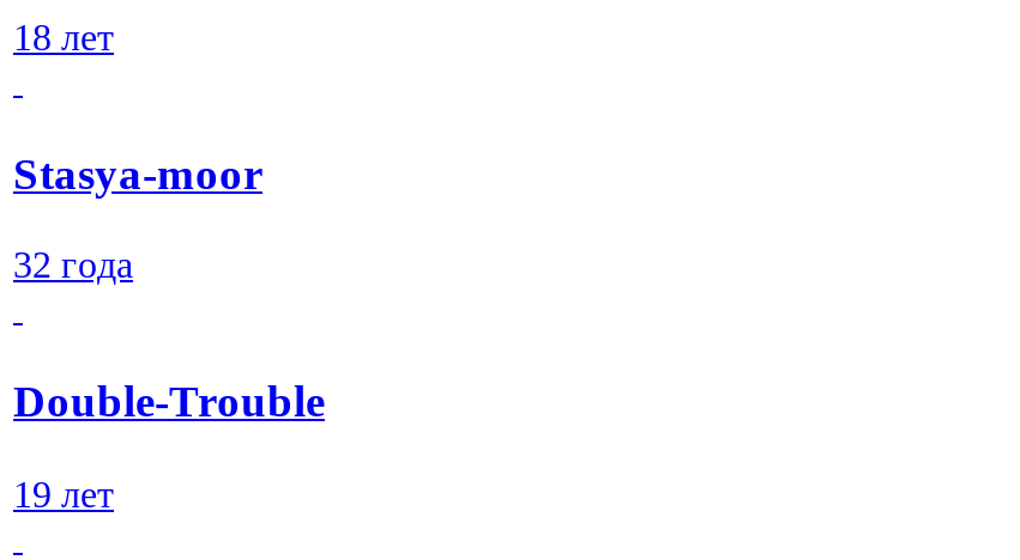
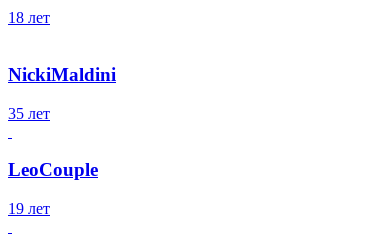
[13,148,262,198] Stasya-moor -> [8,64,116,85] NickiMaldini
[13,246,133,286] 32 года -> [8,105,50,122] 35 лет
[13,376,325,427] Double-Trouble -> [8,159,98,180] LeoCouple

